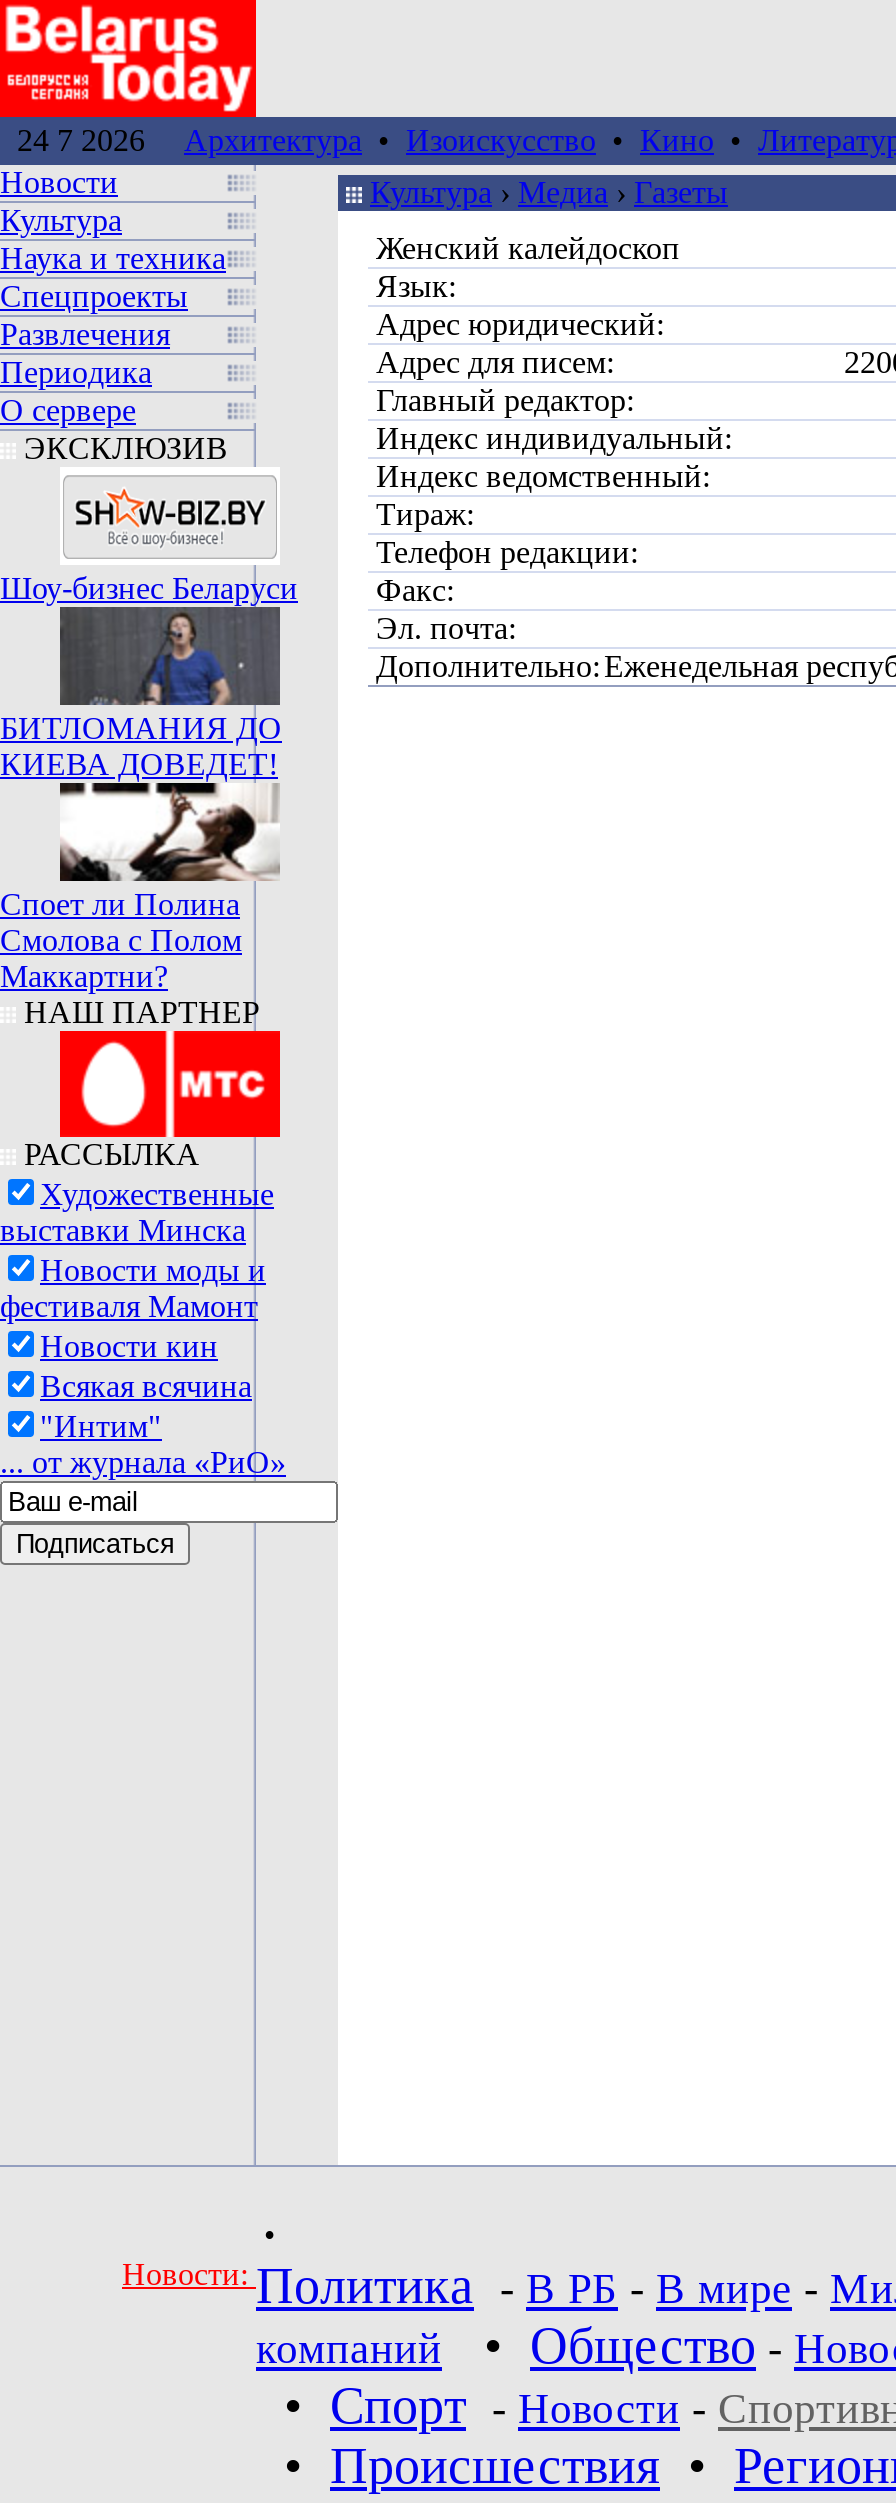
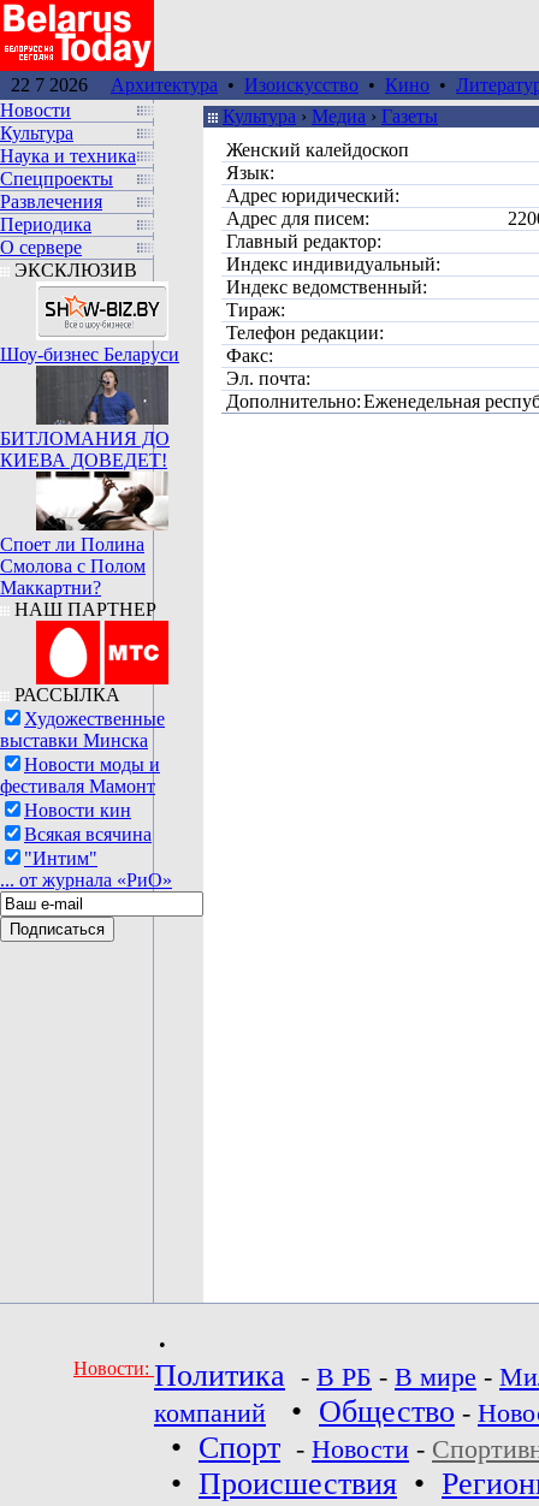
[17,123,145,157] 24 7 2026 -> [10,75,87,95] 22 7 2026

